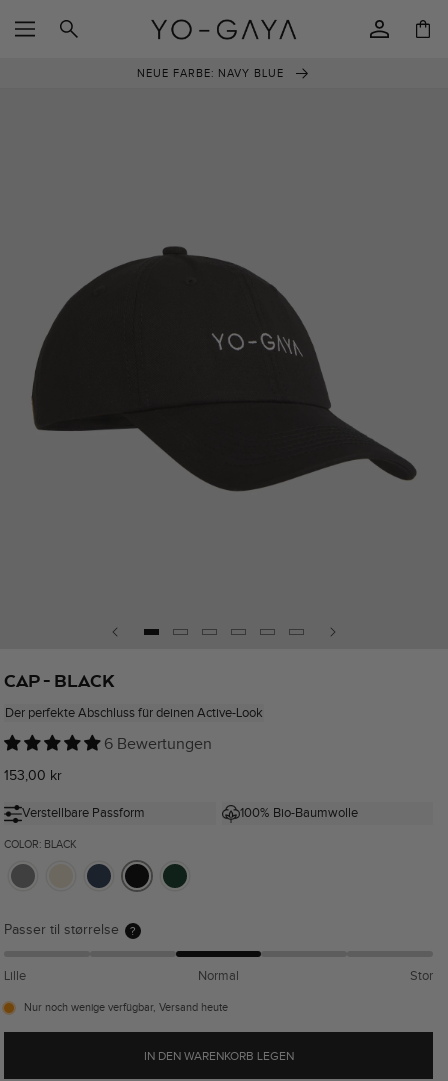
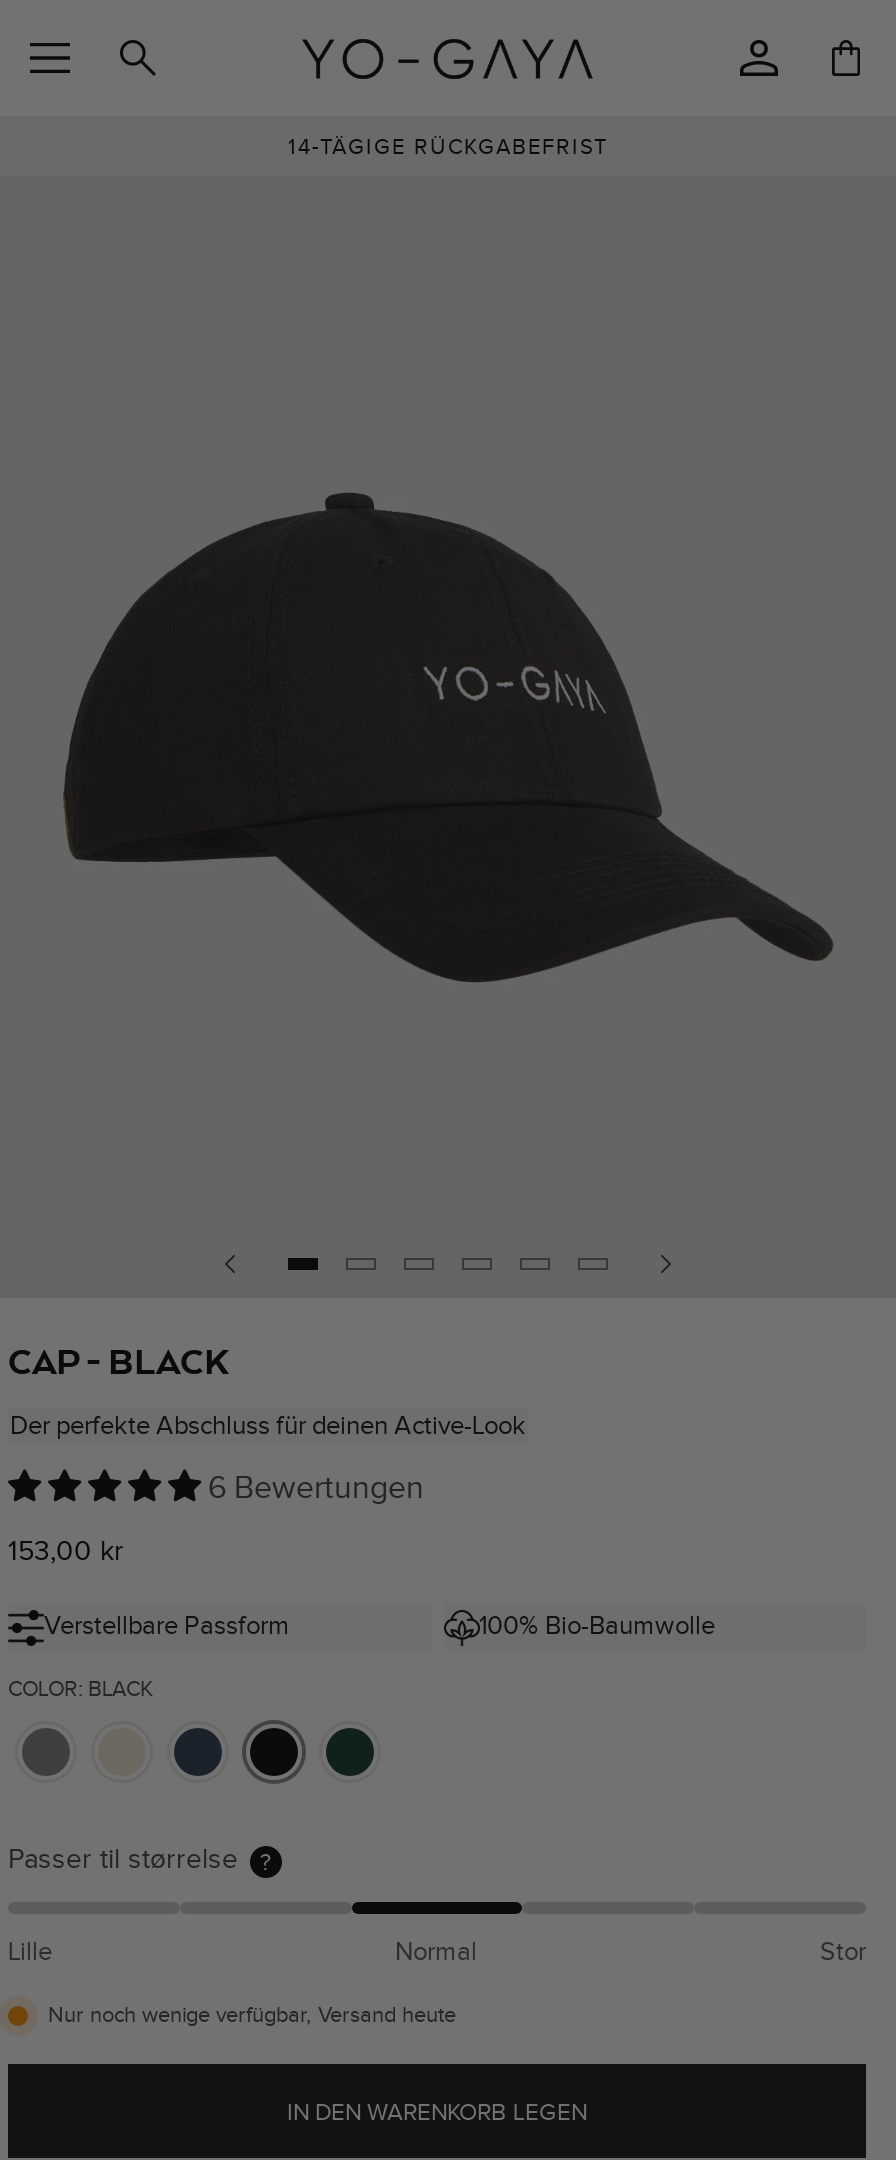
[137,67,288,80] NEUE FARBE: NAVY BLUE -> [288,135,608,161] 14-TÄGIGE RÜCKGABEFRIST

